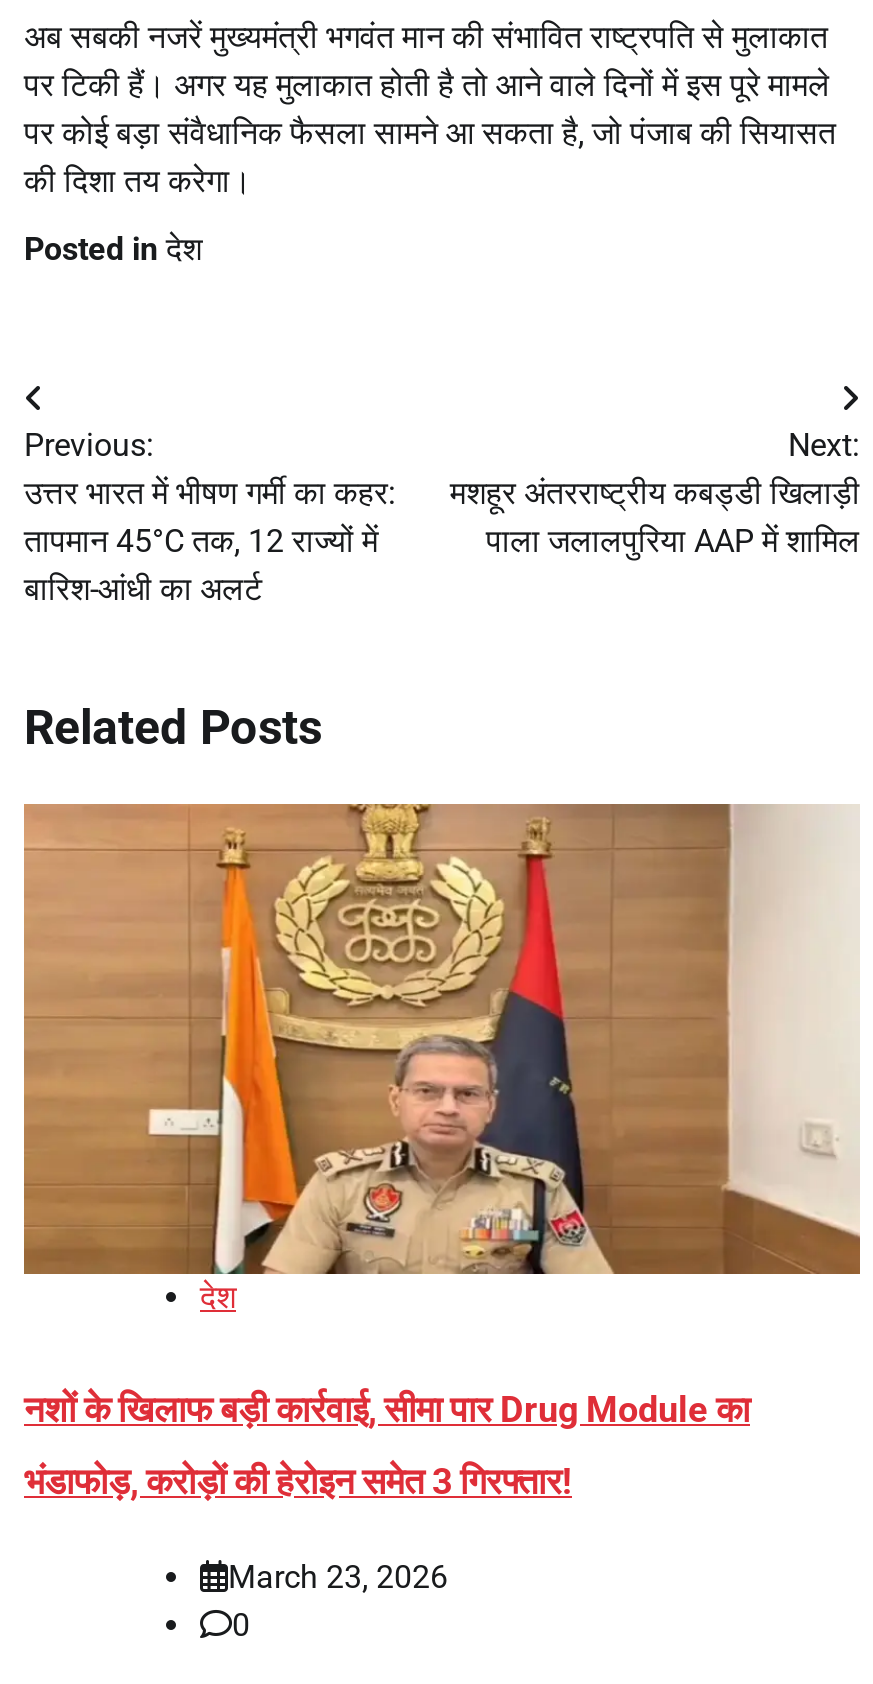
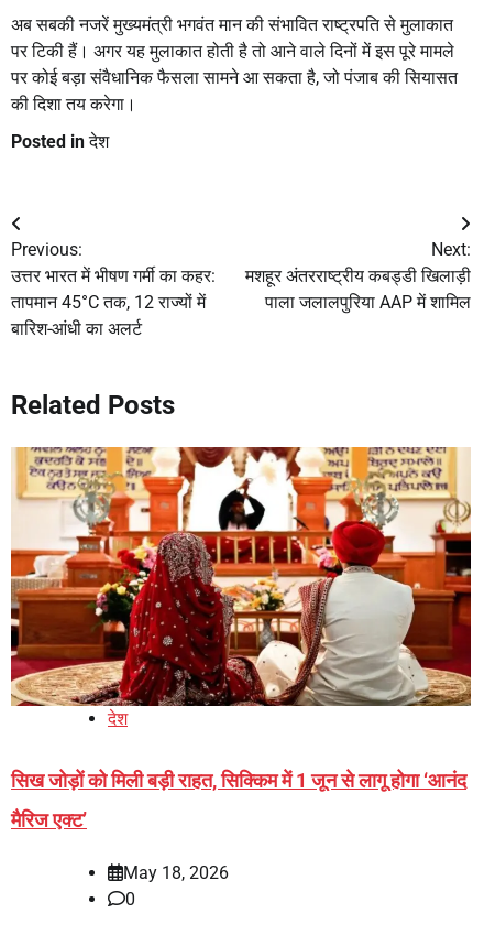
[22,802,860,1276] [image] -> [10,446,472,707] [image]
[24,1389,750,1431] नशों के खिलाफ बड़ी कार्रवाई, सीमा पार Drug Module का -> [11,769,466,792] सिख जोड़ों को मिली बड़ी राहत, सिक्किम में 1 जून से लागू होगा ‘आनंद
[24,1461,572,1503] भंडाफोड़, करोड़ों की हेरोइन समेत 3 गिरफ्तार! -> [11,809,87,832] मैरिज एक्ट’
[228,1559,448,1597] March 23, 2026 -> [123,863,229,884] May 18, 2026

